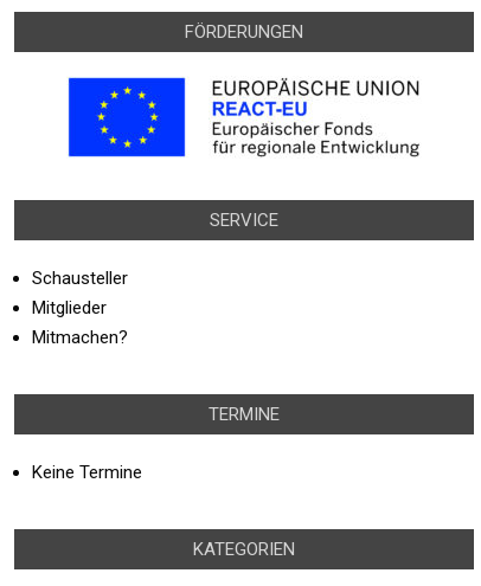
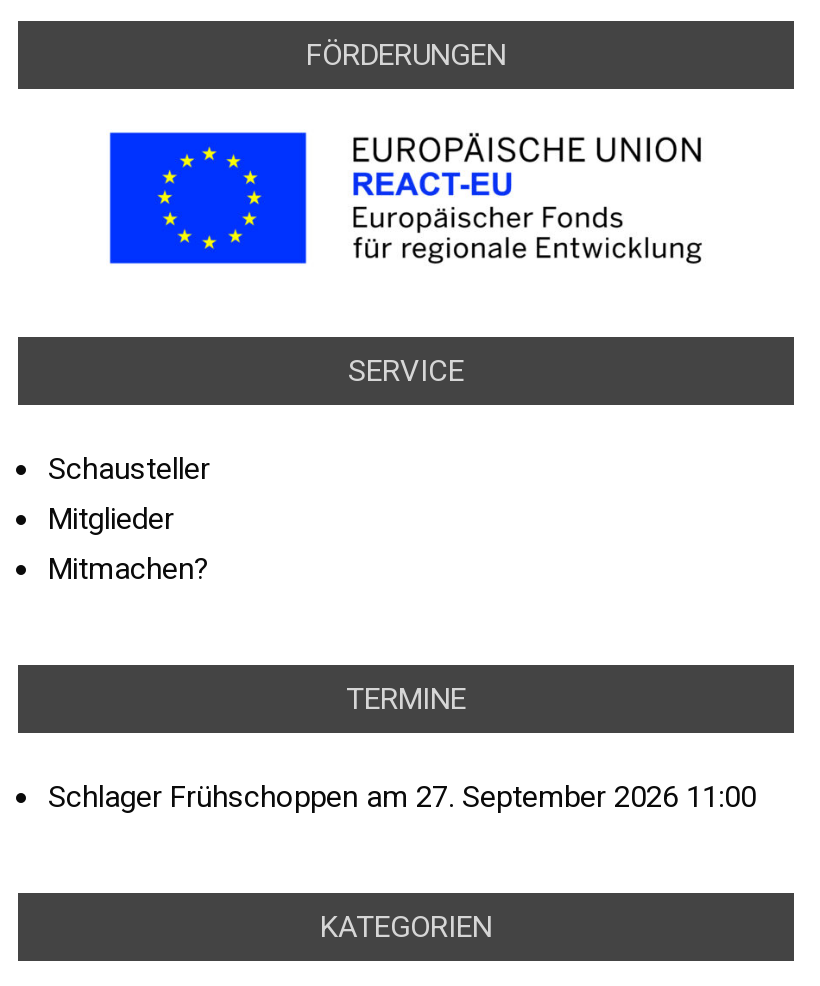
[32,462,142,483] Keine Termine -> [48,779,756,815] Schlager Frühschoppen am 27. September 2026 11:00

